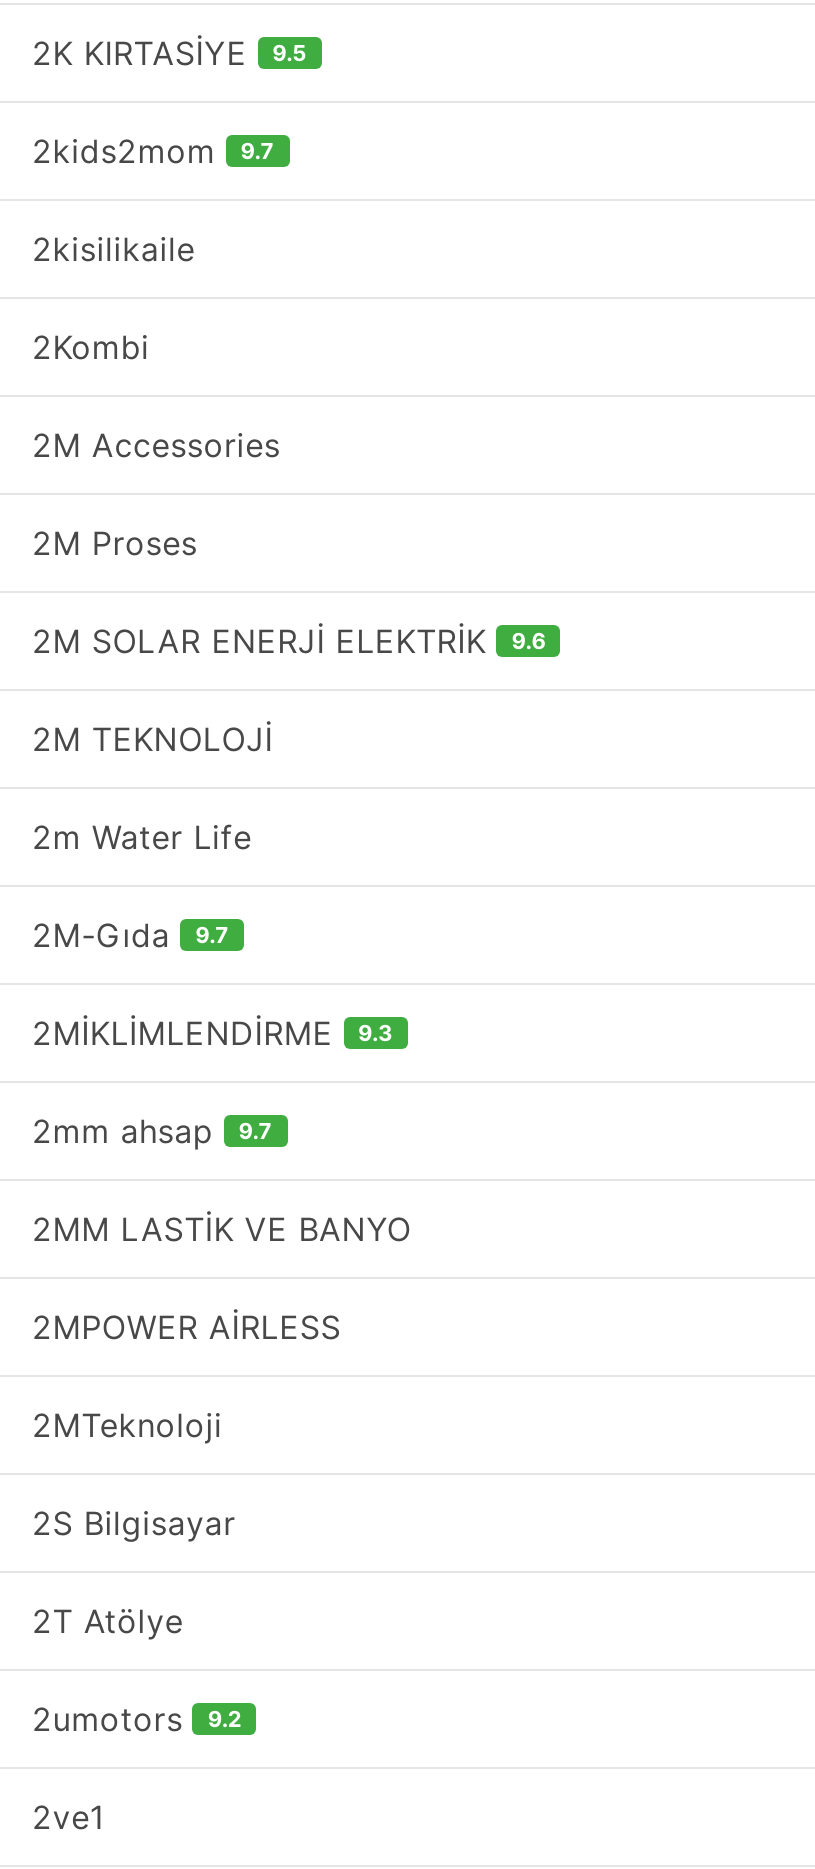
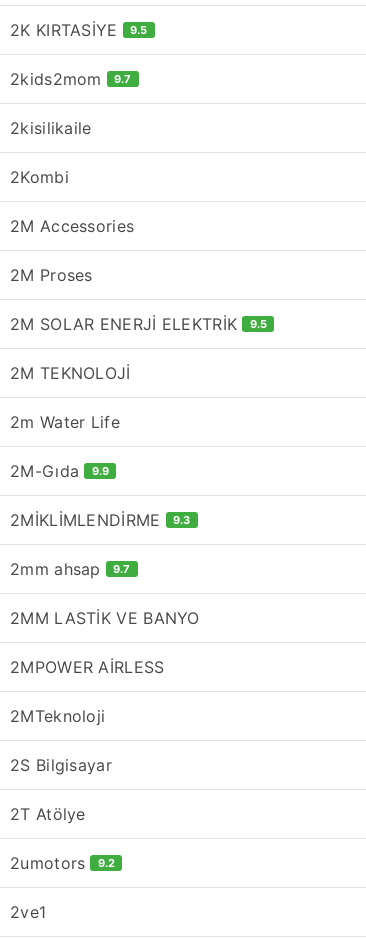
[32,621,545,661] 2M SOLAR ENERJİ ELEKTRİK 9.6 -> [10,314,267,334] 2M SOLAR ENERJİ ELEKTRİK 9.5
[32,915,229,955] 2M-Gıda 9.7 -> [10,461,109,481] 2M-Gıda 9.9

